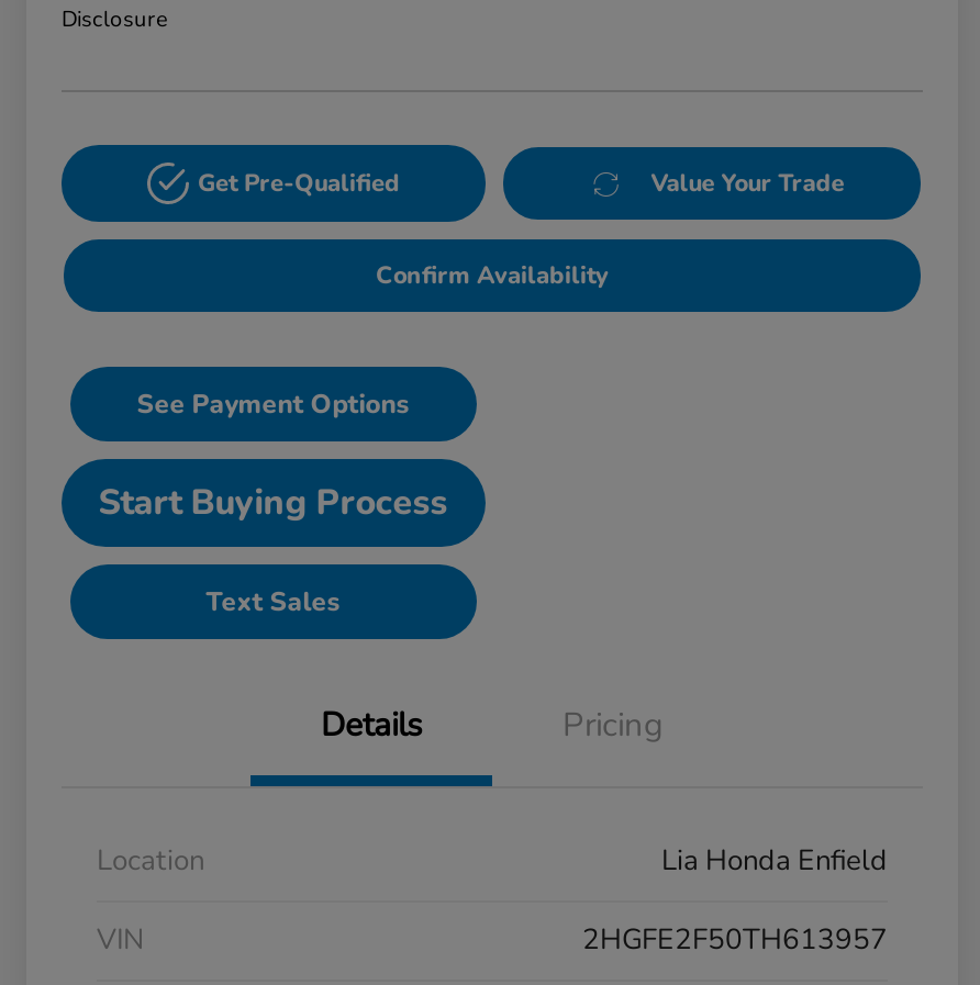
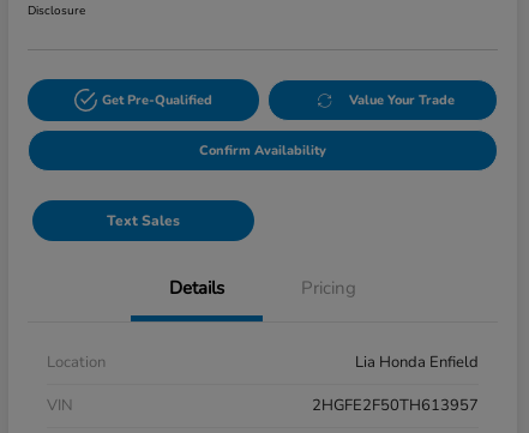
[98,387,448,528] See Payment Options | Start Buying Process -> none

